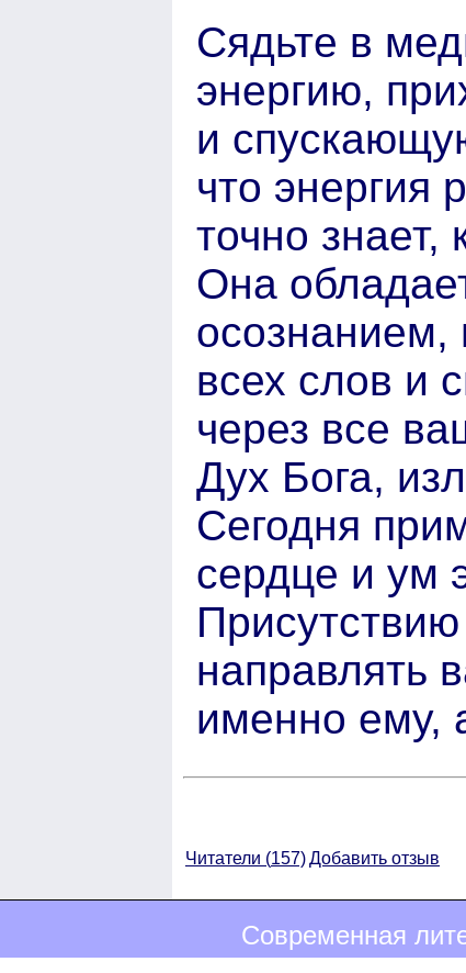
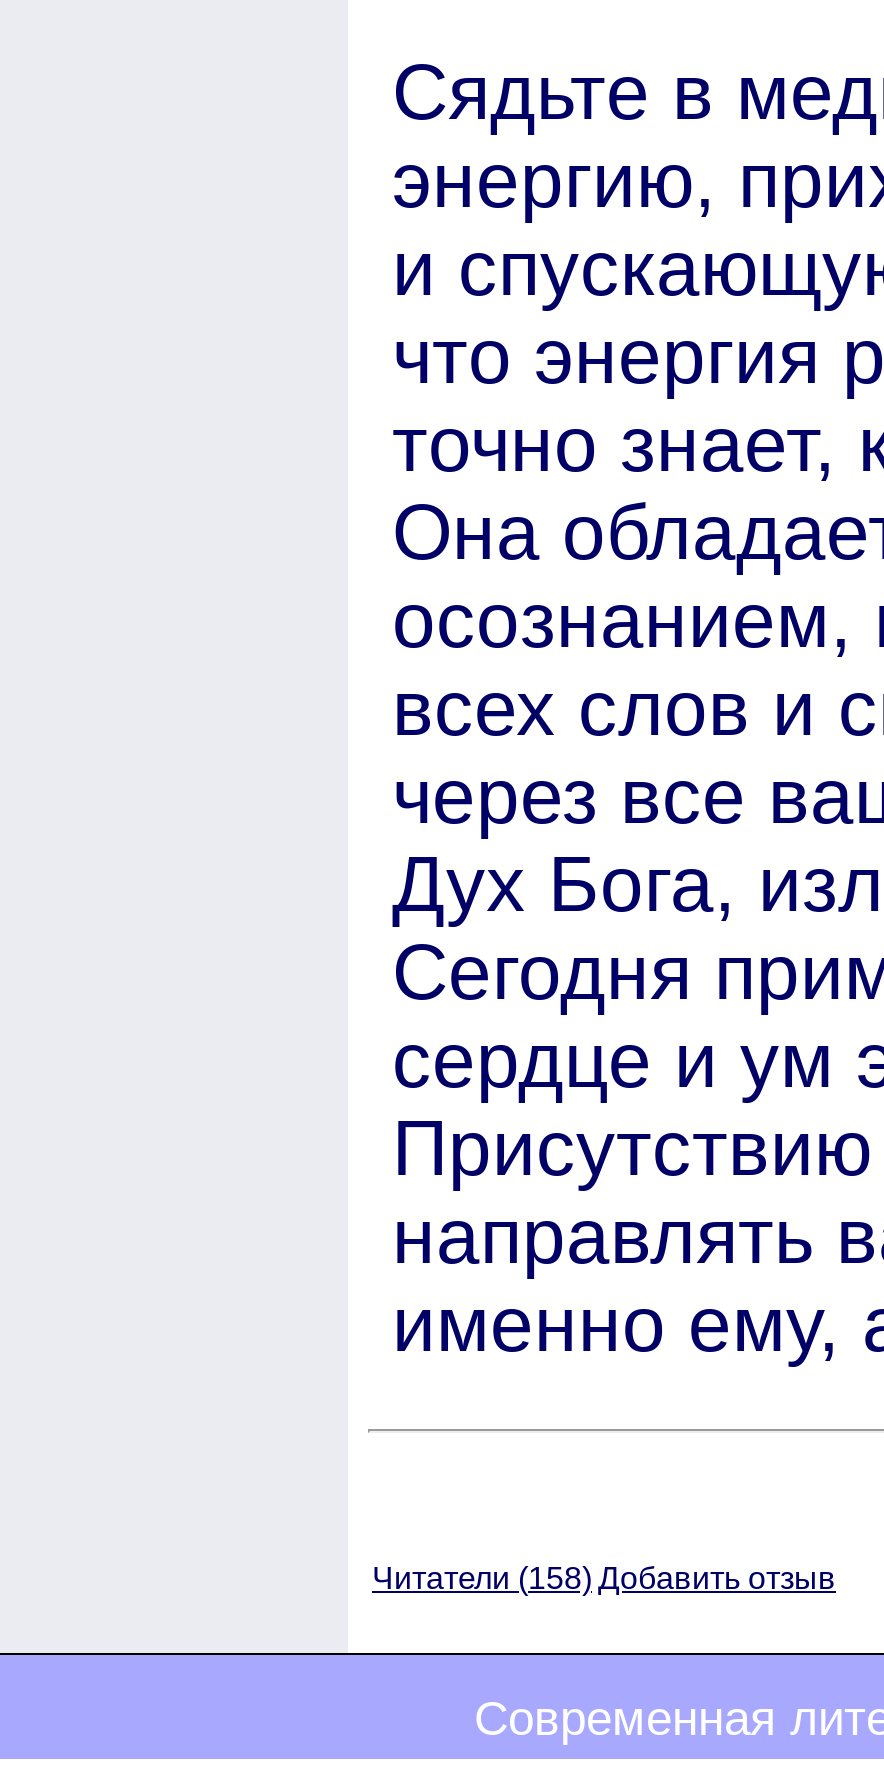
[185,849,440,867] Читатели (157) Добавить отзыв -> [372,1560,836,1594] Читатели (158) Добавить отзыв

